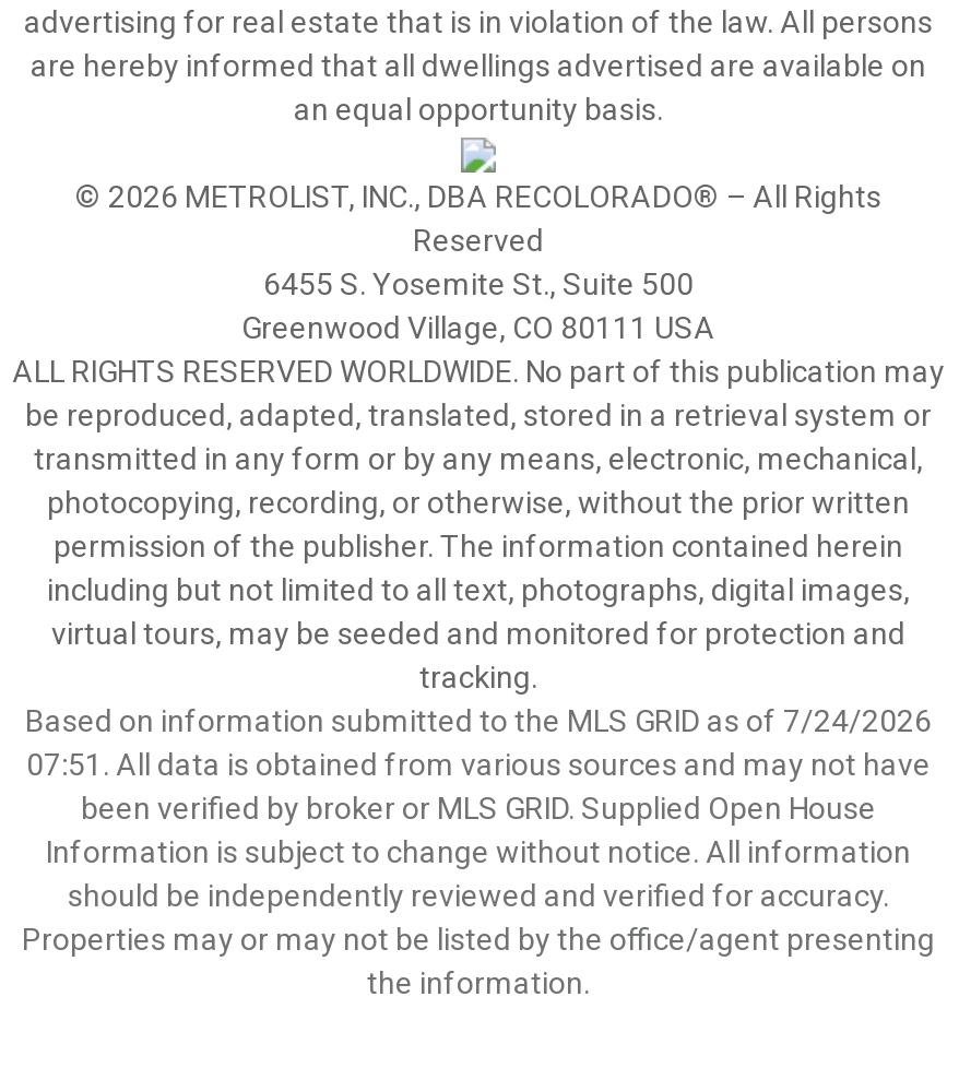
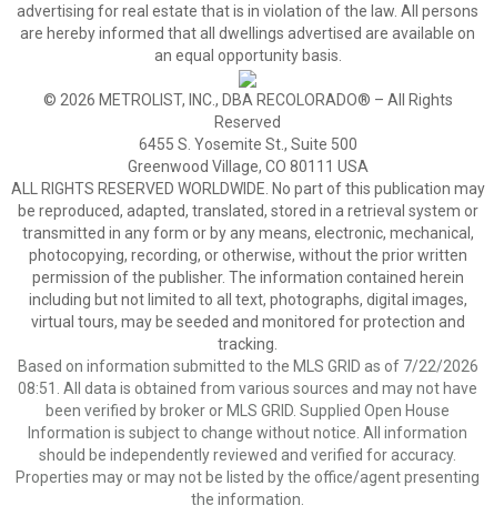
[25,703,932,738] Based on information submitted to the MLS GRID as of 7/24/2026 -> [17,357,478,375] Based on information submitted to the MLS GRID as of 7/22/2026
[26,747,931,782] 07:51. All data is obtained from various sources and may not have -> [18,380,477,397] 08:51. All data is obtained from various sources and may not have

